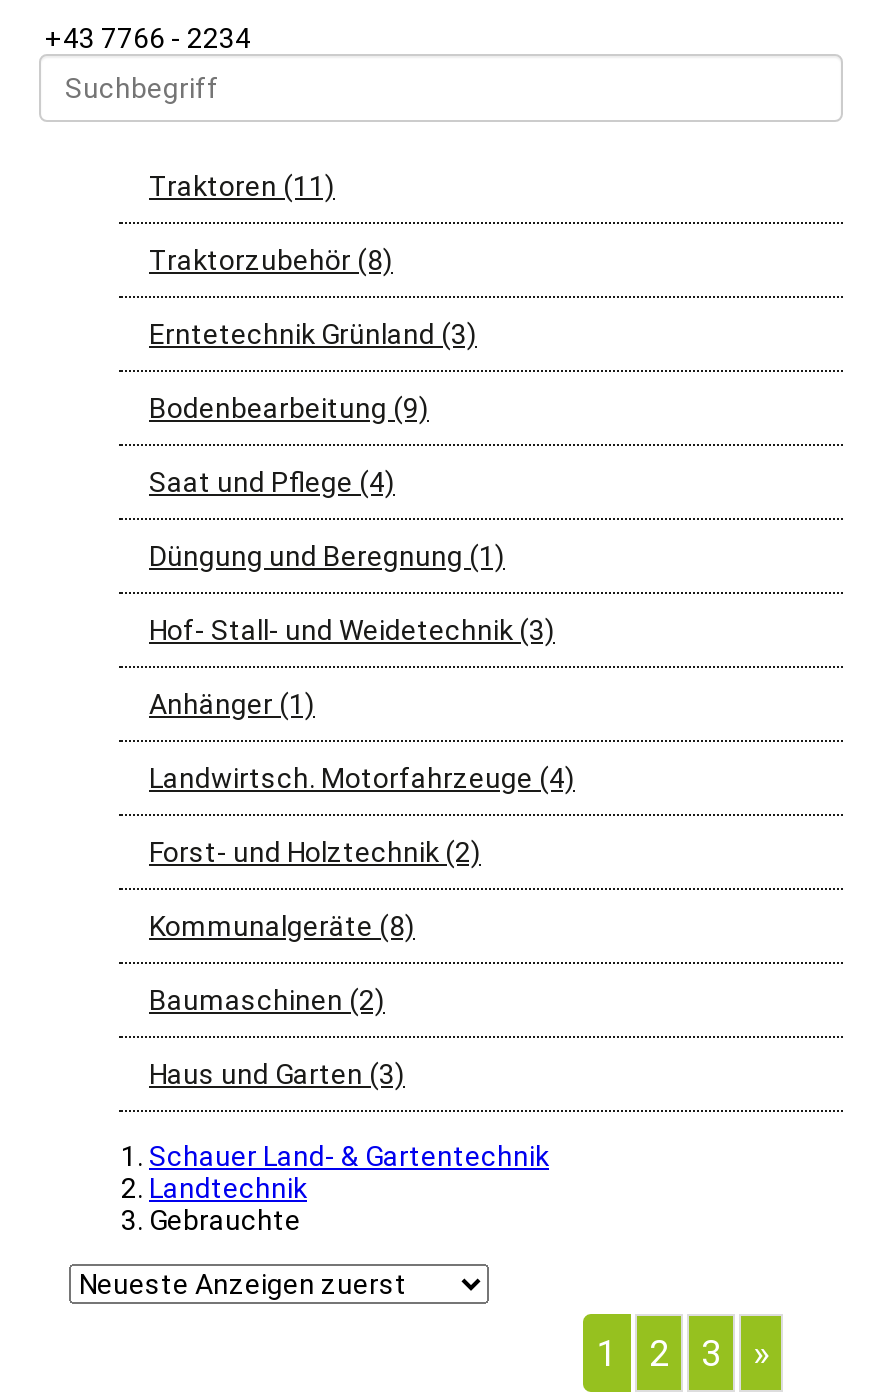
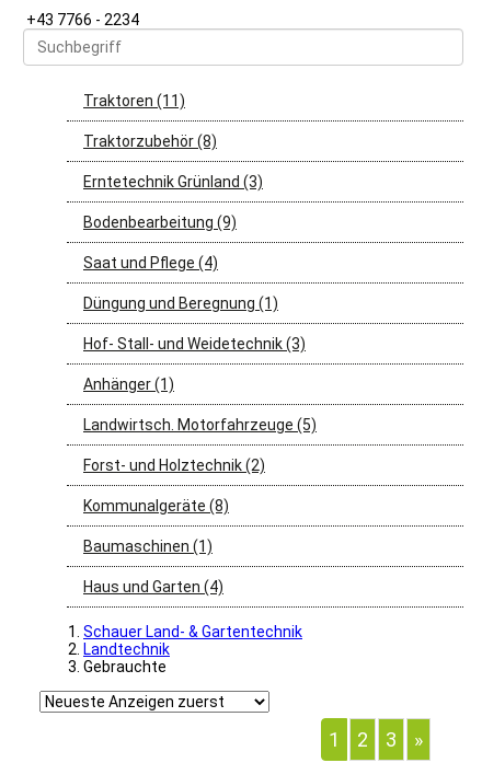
[149,762,575,794] Landwirtsch. Motorfahrzeuge (4) -> [83,416,317,433] Landwirtsch. Motorfahrzeuge (5)
[149,984,385,1016] Baumaschinen (2) -> [83,537,213,555] Baumaschinen (1)
[149,1058,405,1090] Haus und Garten (3) -> [83,578,223,596] Haus und Garten (4)

